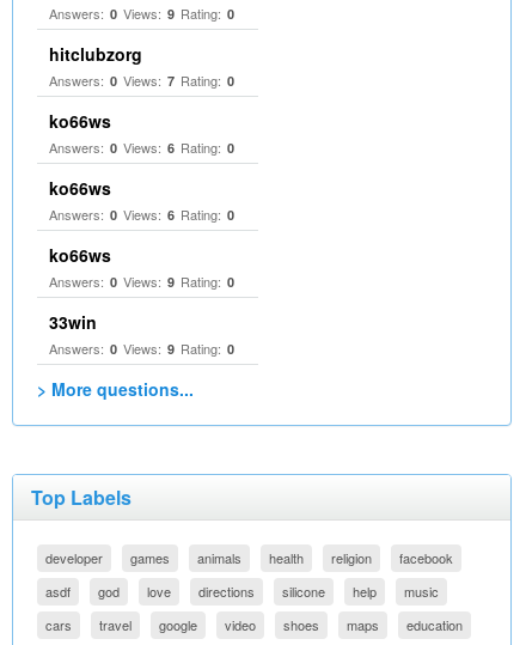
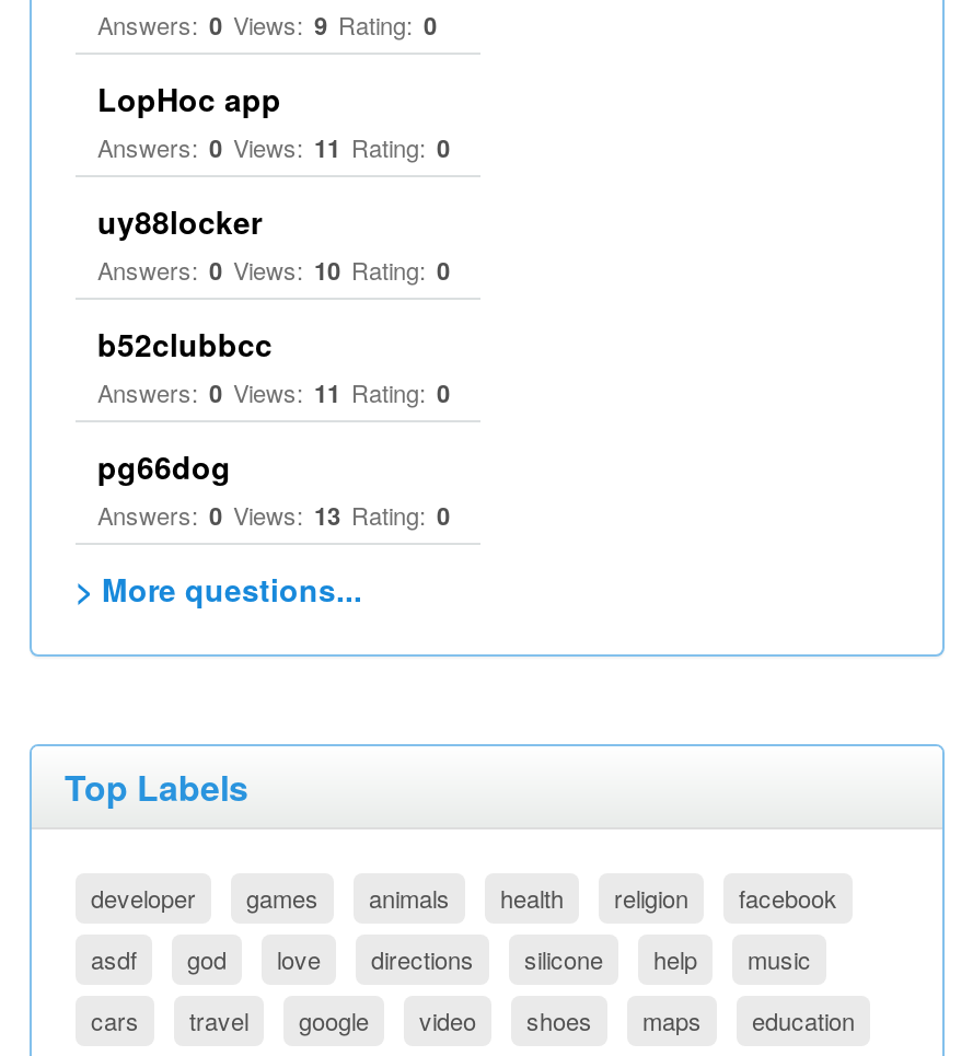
[49,42,234,358] hitclubzorg | Answers: 0 Views: 7 Rating: 0 | ko66ws | Answers: 0 Views: 6 Rating: 0 | ko66ws | Answers: 0 Views: 6 Rating: 0 | ko66ws | Answers: 0 Views: 9 Rating: 0 | 33win | Answers: 0 Views: 9 Rating: 0 -> [97,77,450,532] LopHoc app | Answers: 0 Views: 11 Rating: 0 | uy88locker | Answers: 0 Views: 10 Rating: 0 | b52clubbcc | Answers: 0 Views: 11 Rating: 0 | pg66dog | Answers: 0 Views: 13 Rating: 0

